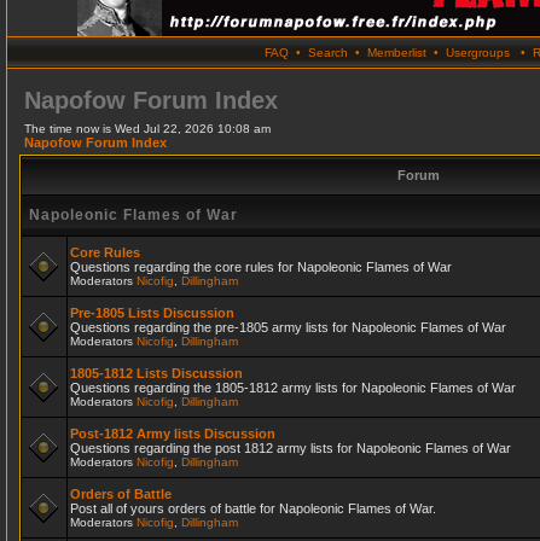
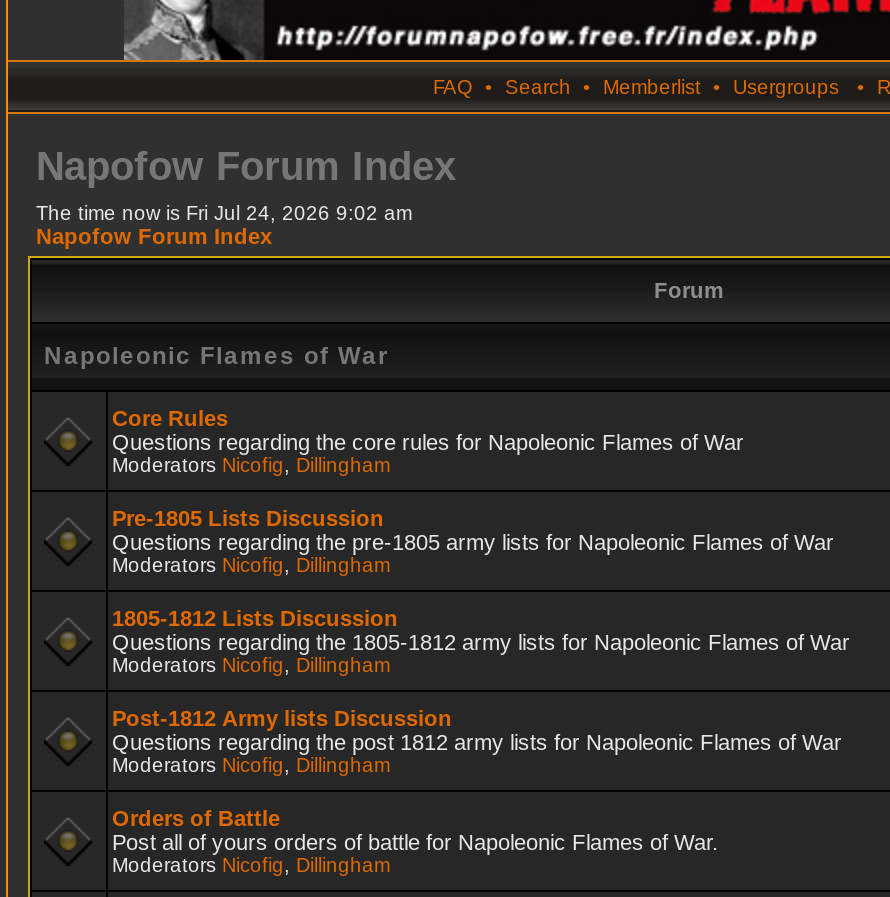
[24,122,271,135] The time now is Wed Jul 22, 2026 10:08 am -> [36,202,412,224] The time now is Fri Jul 24, 2026 9:02 am

